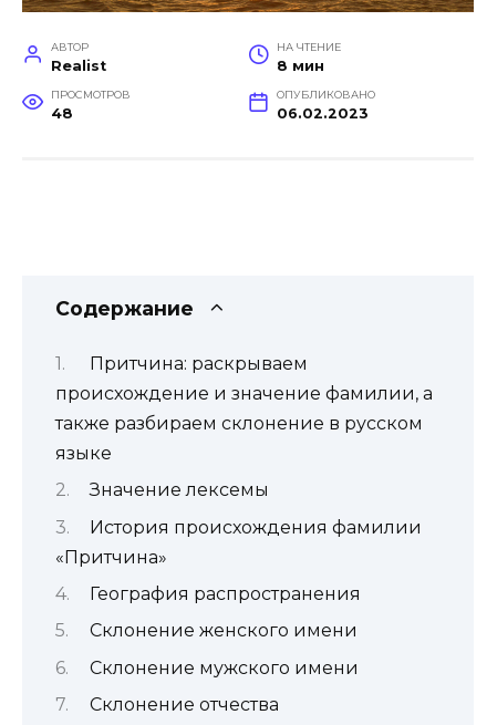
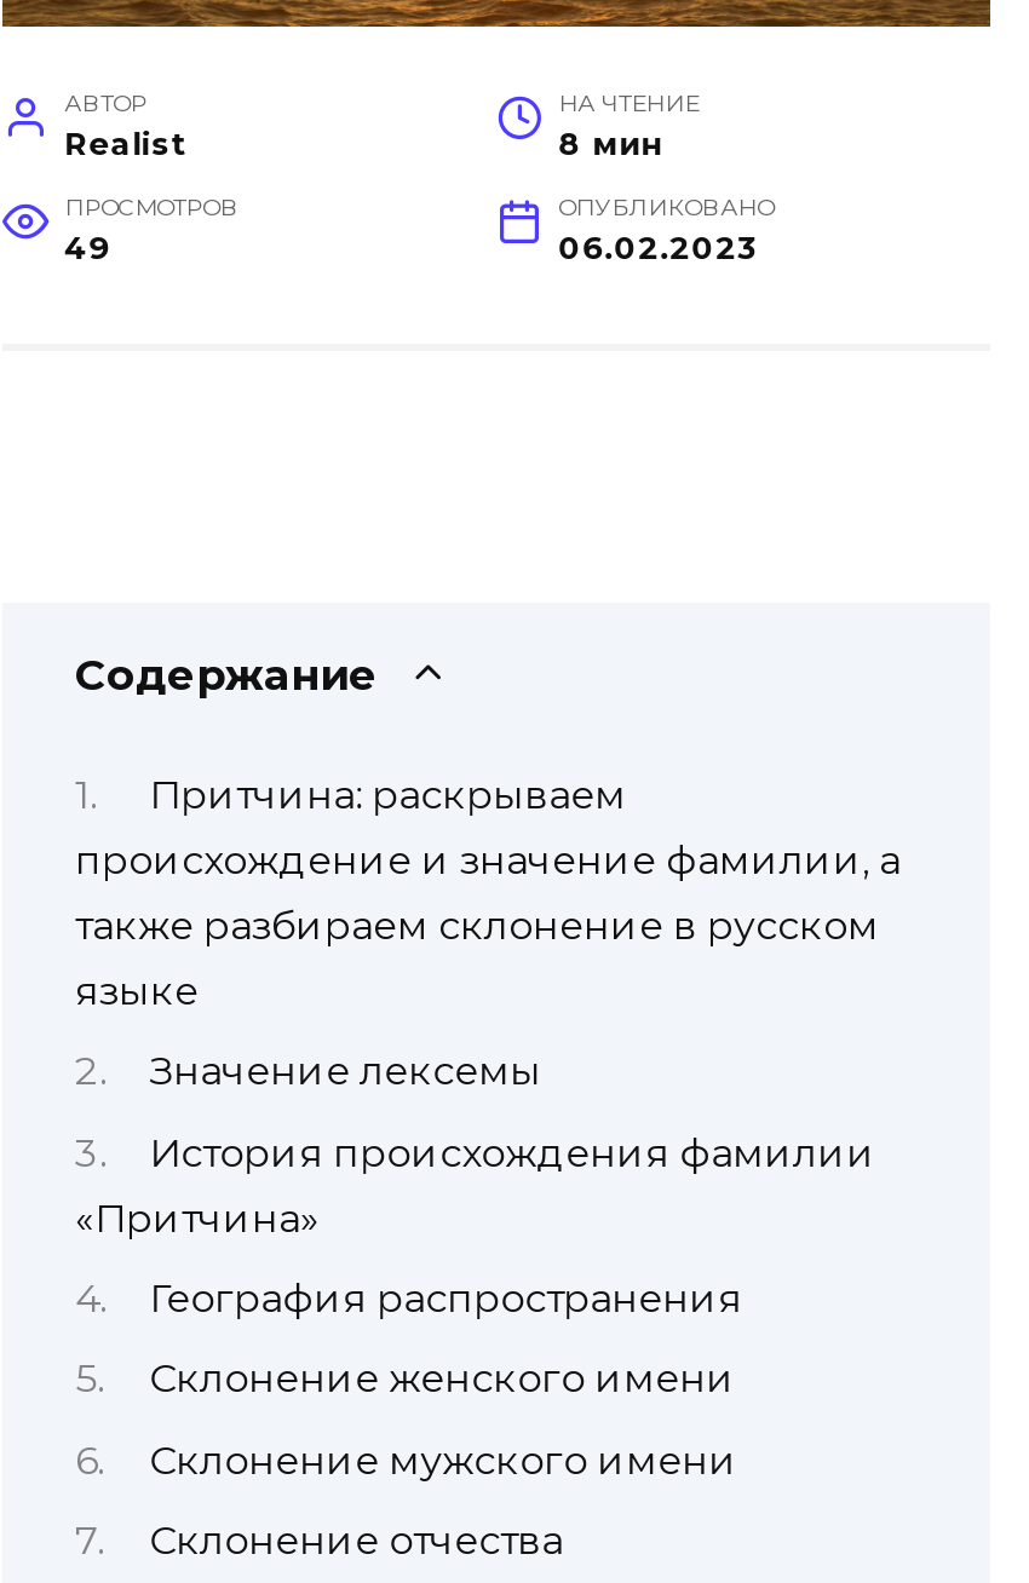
[50,106,73,122] 48 -> [64,231,110,267] 49

